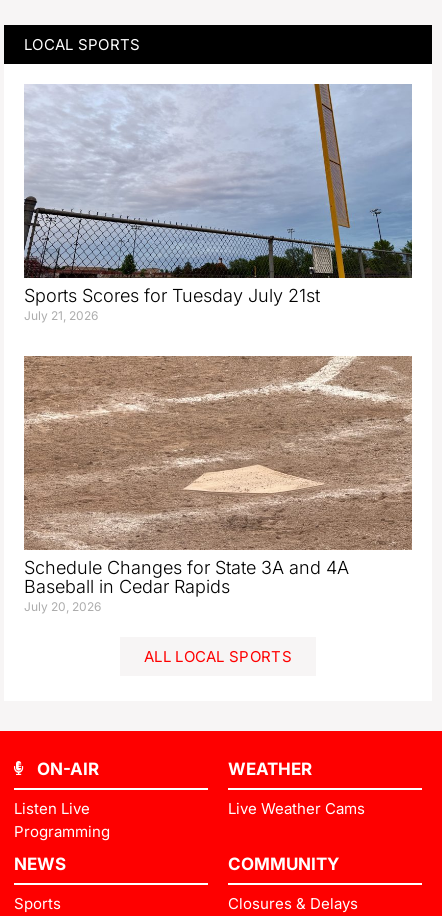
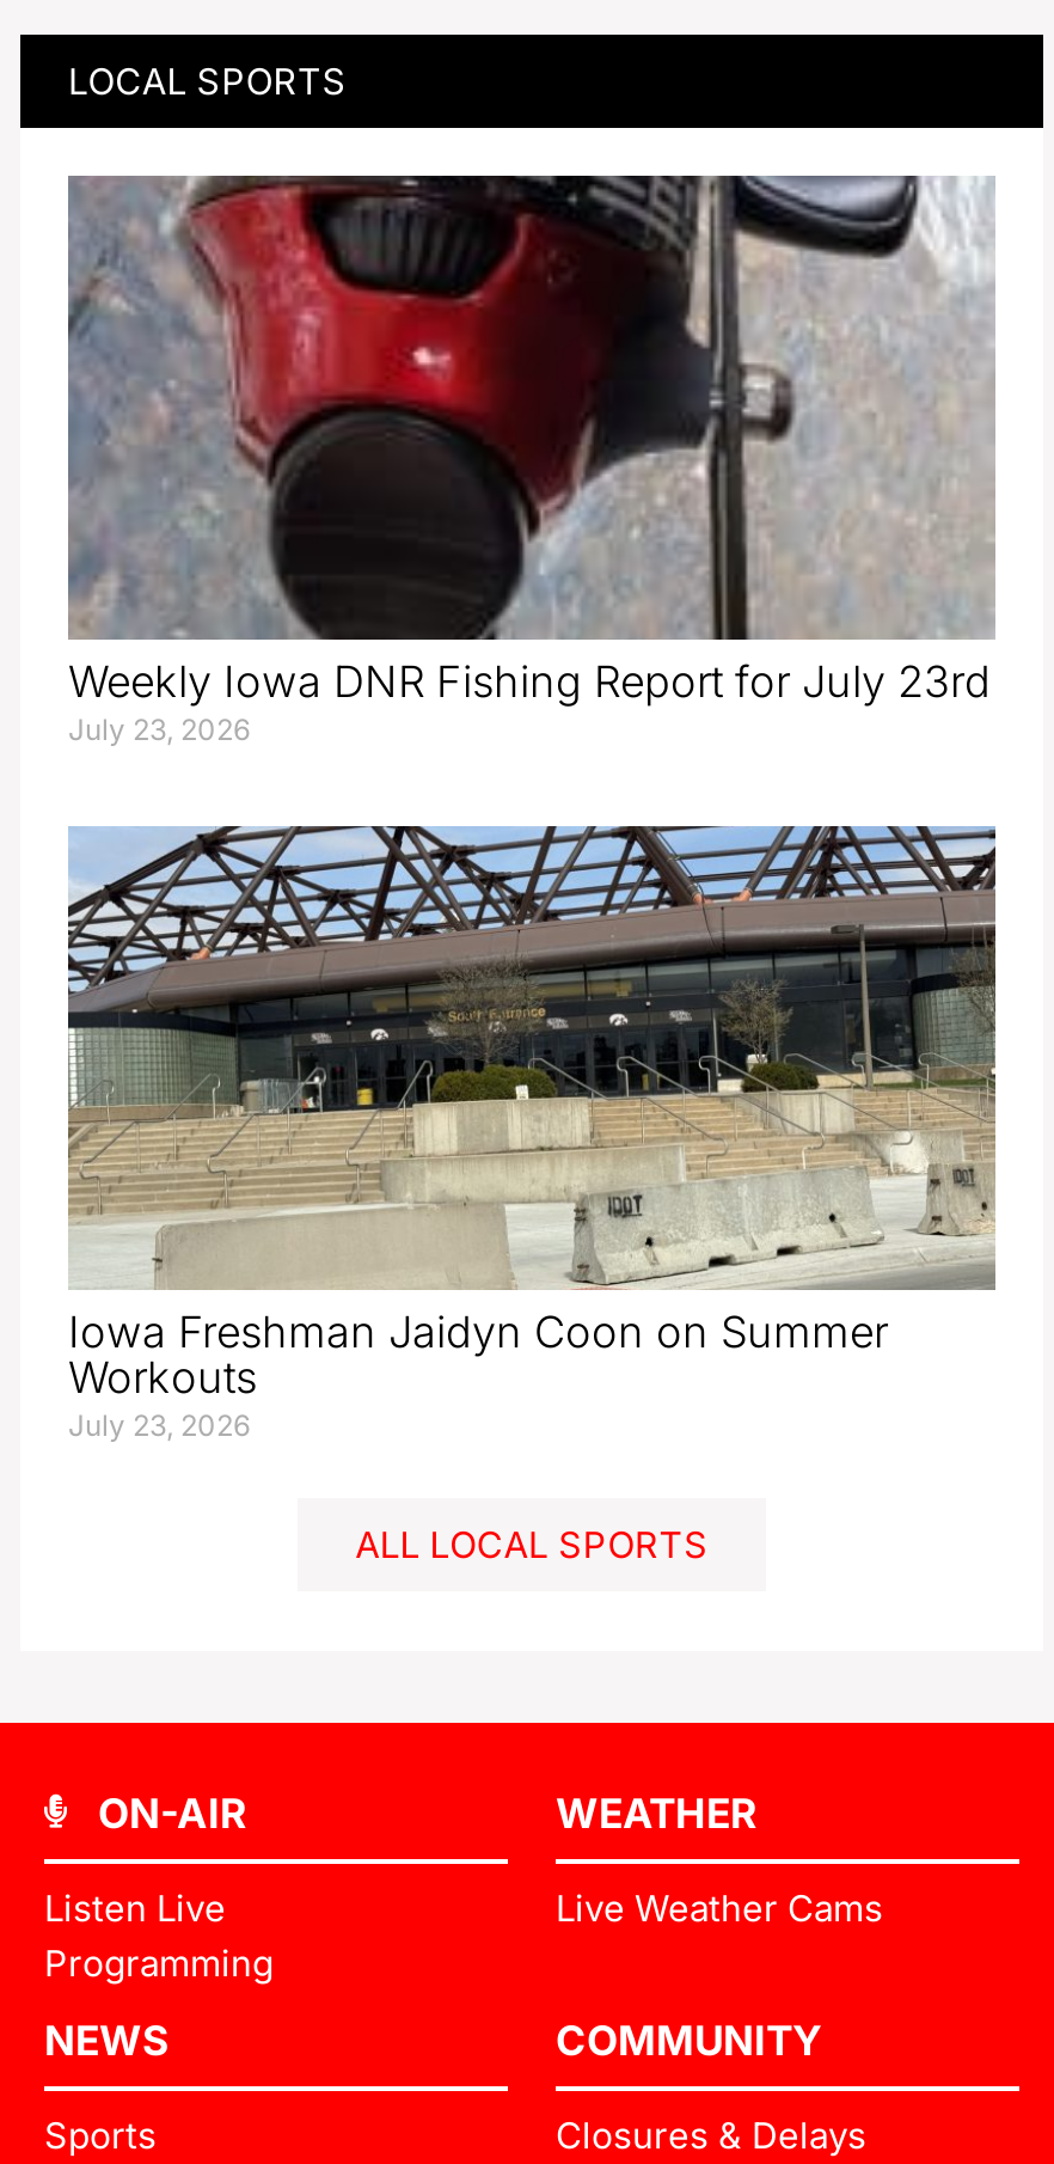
[24,83,412,323] [image] | Sports Scores for Tuesday July 21st | July 21, 2026 -> [68,175,995,747] [image] | Weekly Iowa DNR Fishing Report for July 23rd | July 23, 2026
[23,355,413,614] [image] | Schedule Changes for State 3A and 4A | Baseball in Cedar Rapids | July 20, 2026 -> [66,825,998,1442] [image] | Iowa Freshman Jaidyn Coon on Summer | Workouts | July 23, 2026

